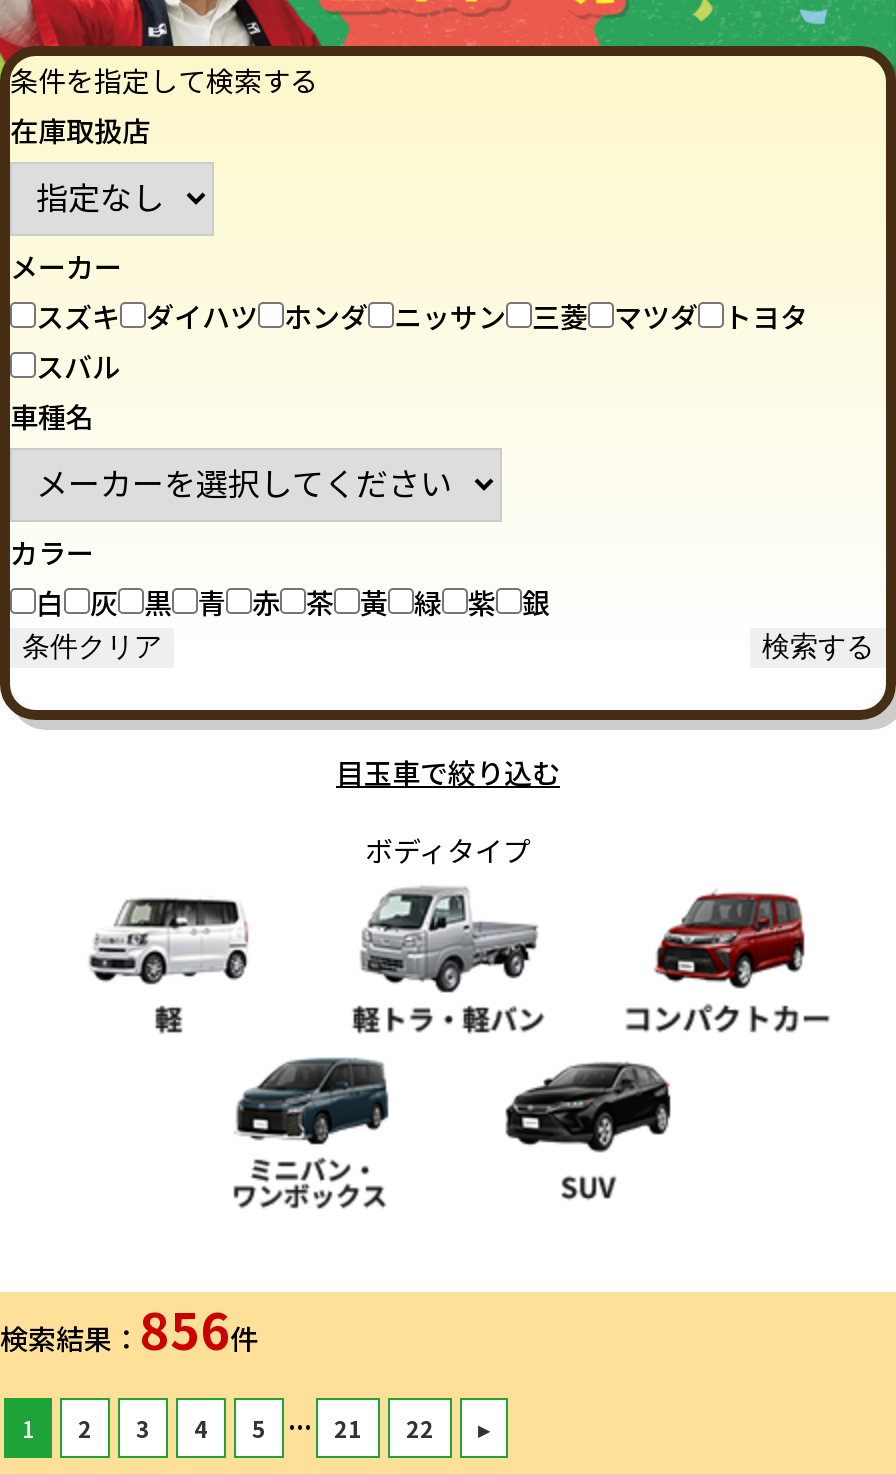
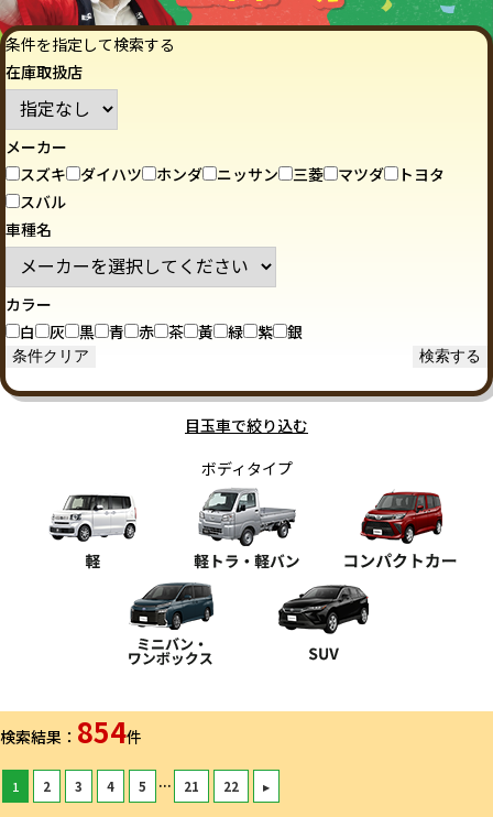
[0,1292,258,1364] 検索結果：856件 -> [0,711,142,751] 検索結果：854件

